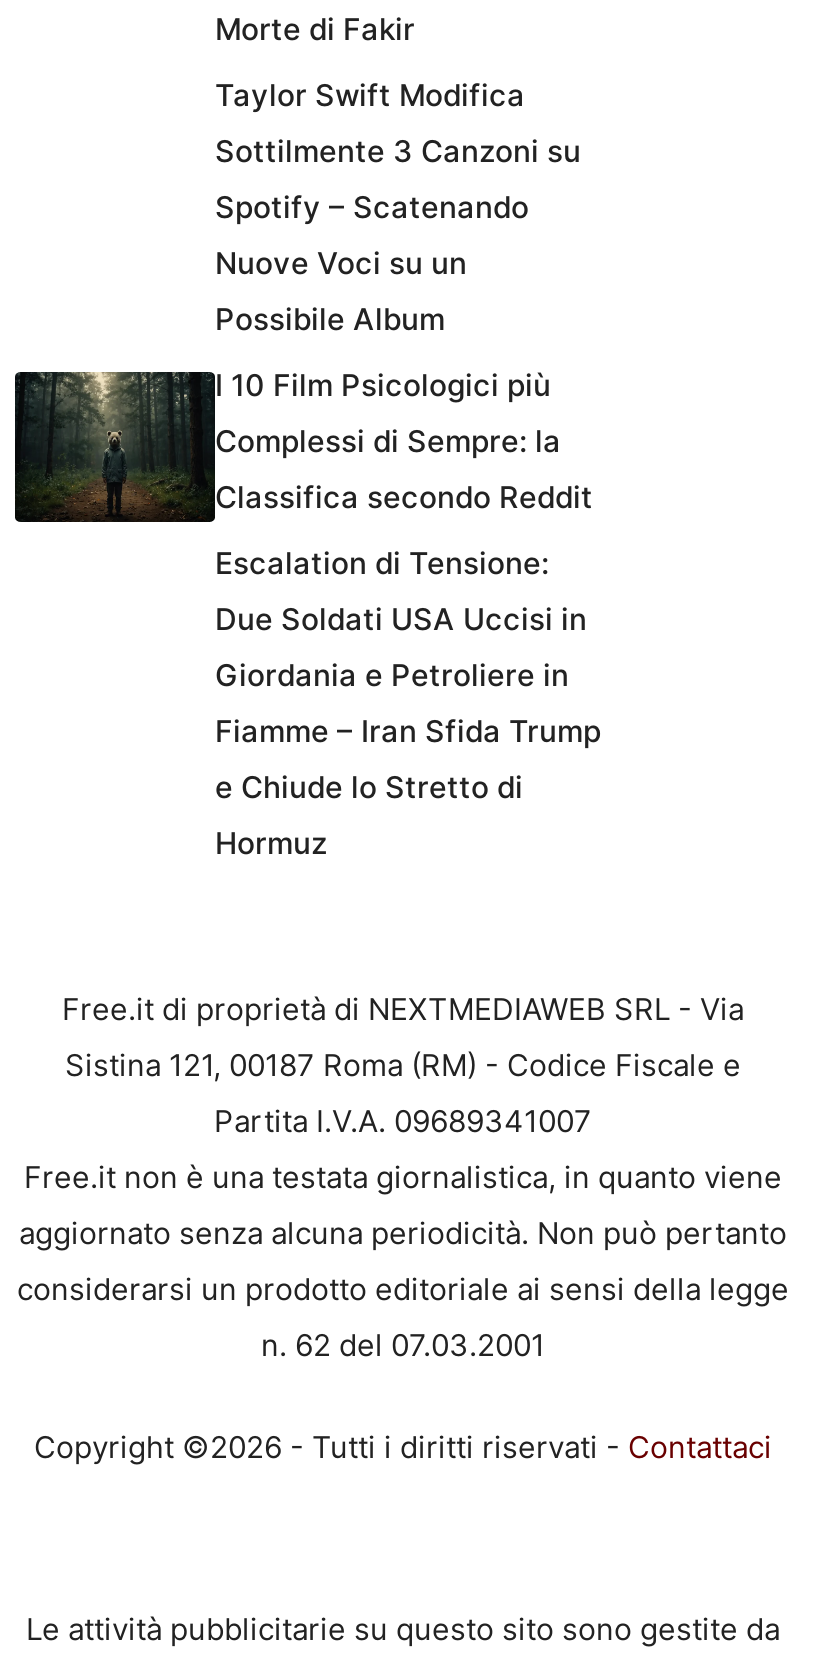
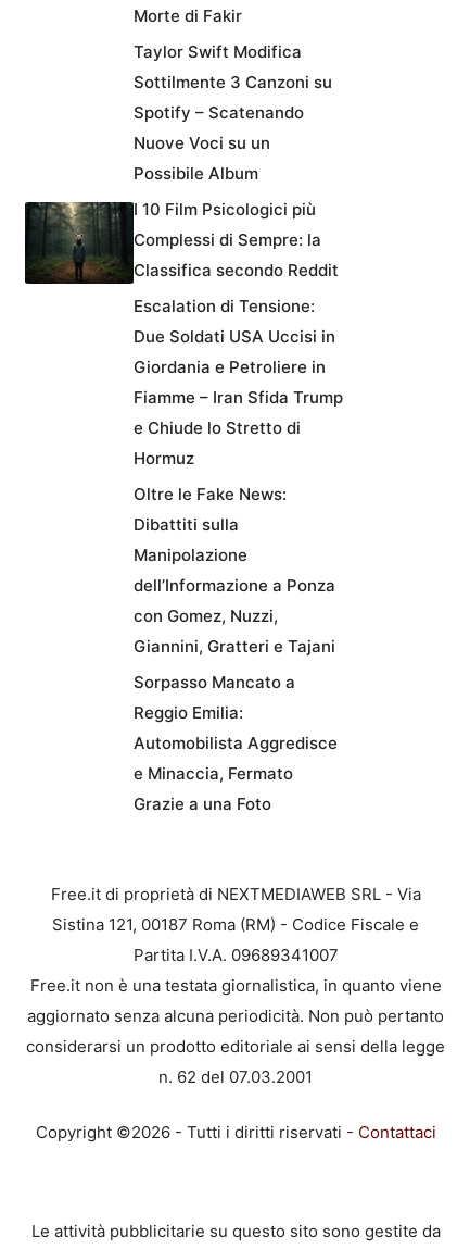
none -> [134,484,338,815] Oltre le Fake News: | Dibattiti sulla | Manipolazione | dell’Informazione a Ponza | con Gomez, Nuzzi, | Giannini, Gratteri e Tajani | Sorpasso Mancato a | Reggio Emilia: | Automobilista Aggredisce | e Minaccia, Fermato | Grazie a una Foto

